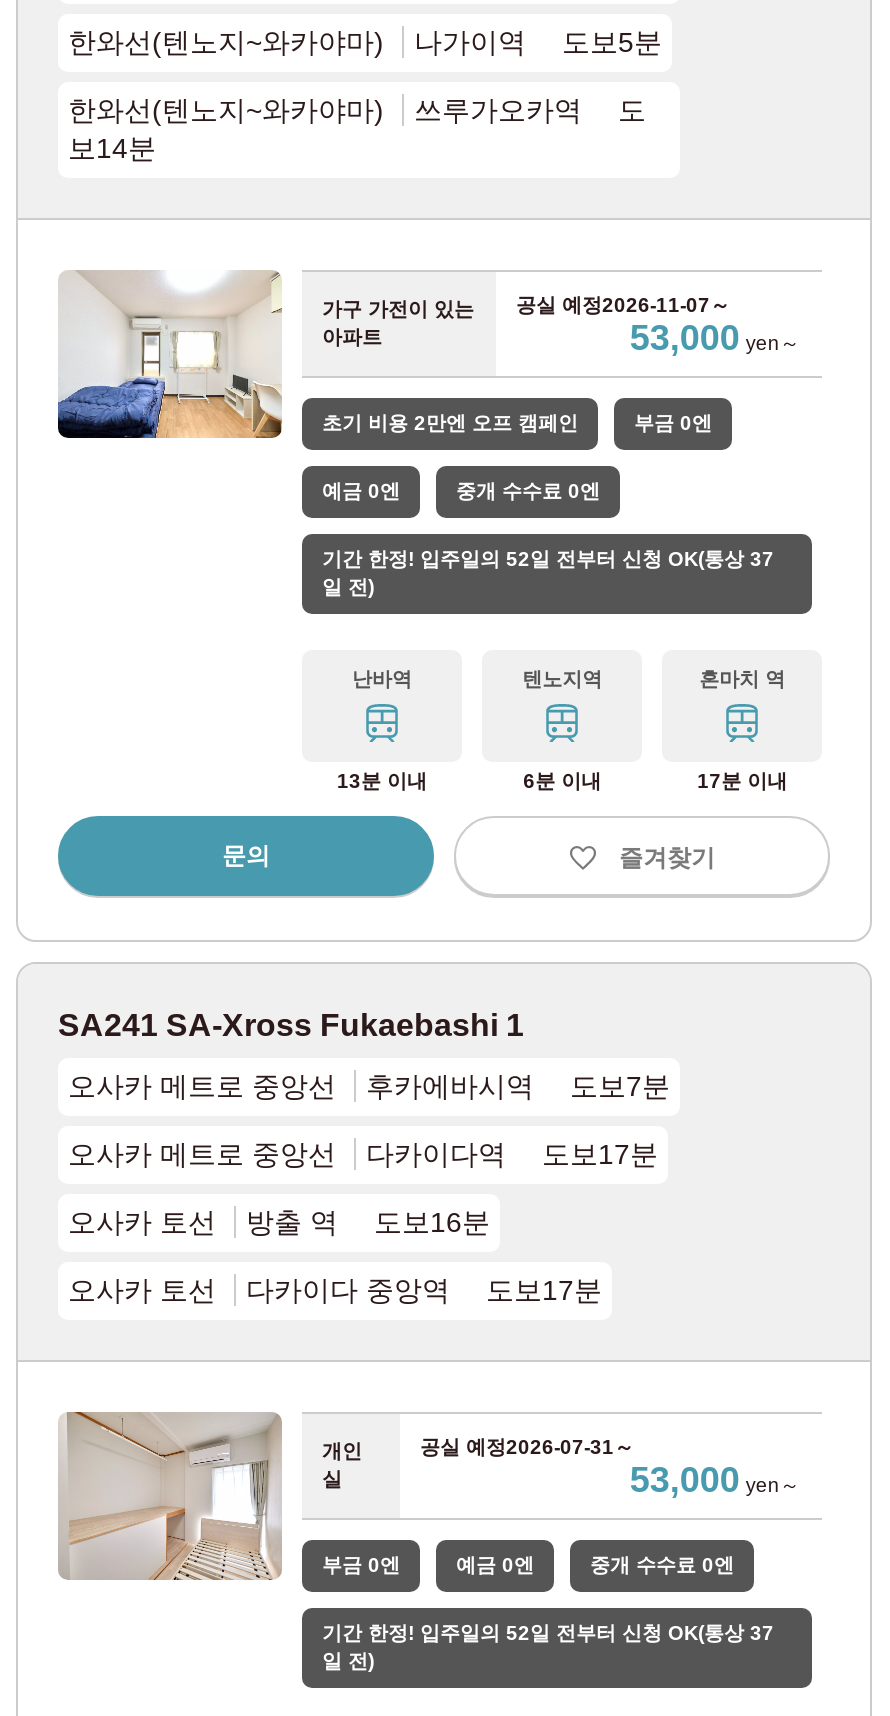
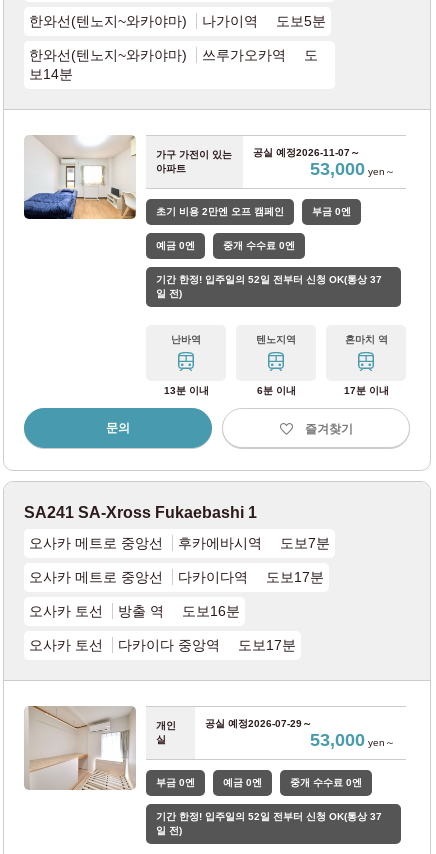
[420,1436,634,1458] 공실 예정2026-07-31～ -> [205,718,312,729] 공실 예정2026-07-29～

